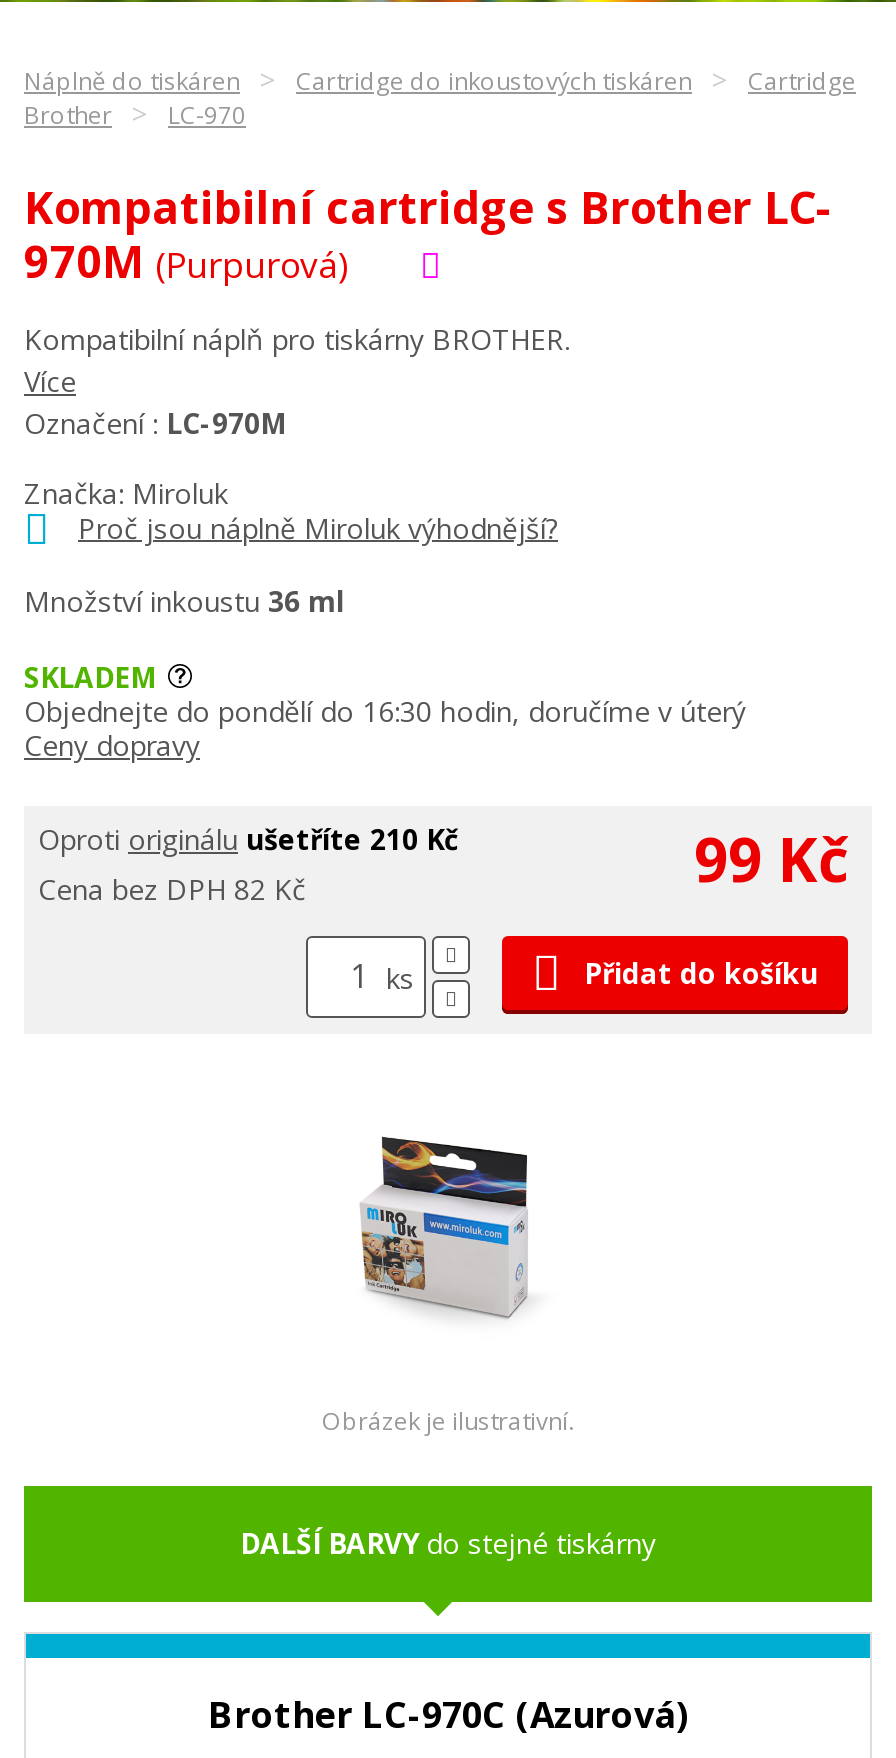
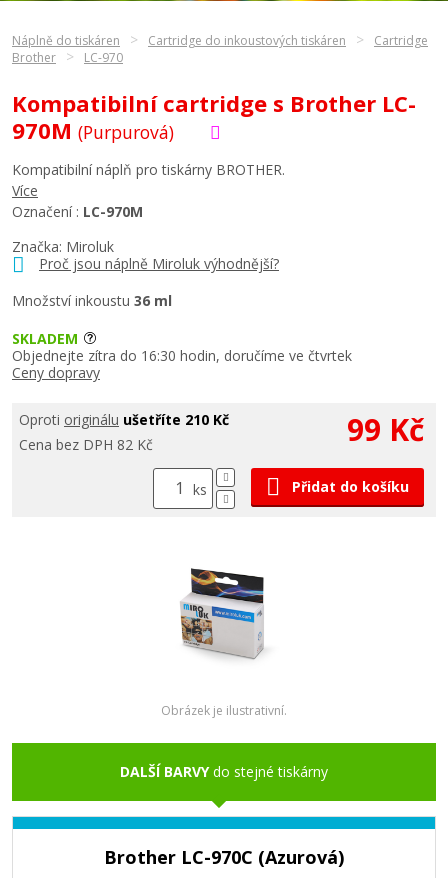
[24,691,746,729] Objednejte do pondělí do 16:30 hodin, doručíme v úterý -> [12,345,352,364] Objednejte zítra do 16:30 hodin, doručíme ve čtvrtek

